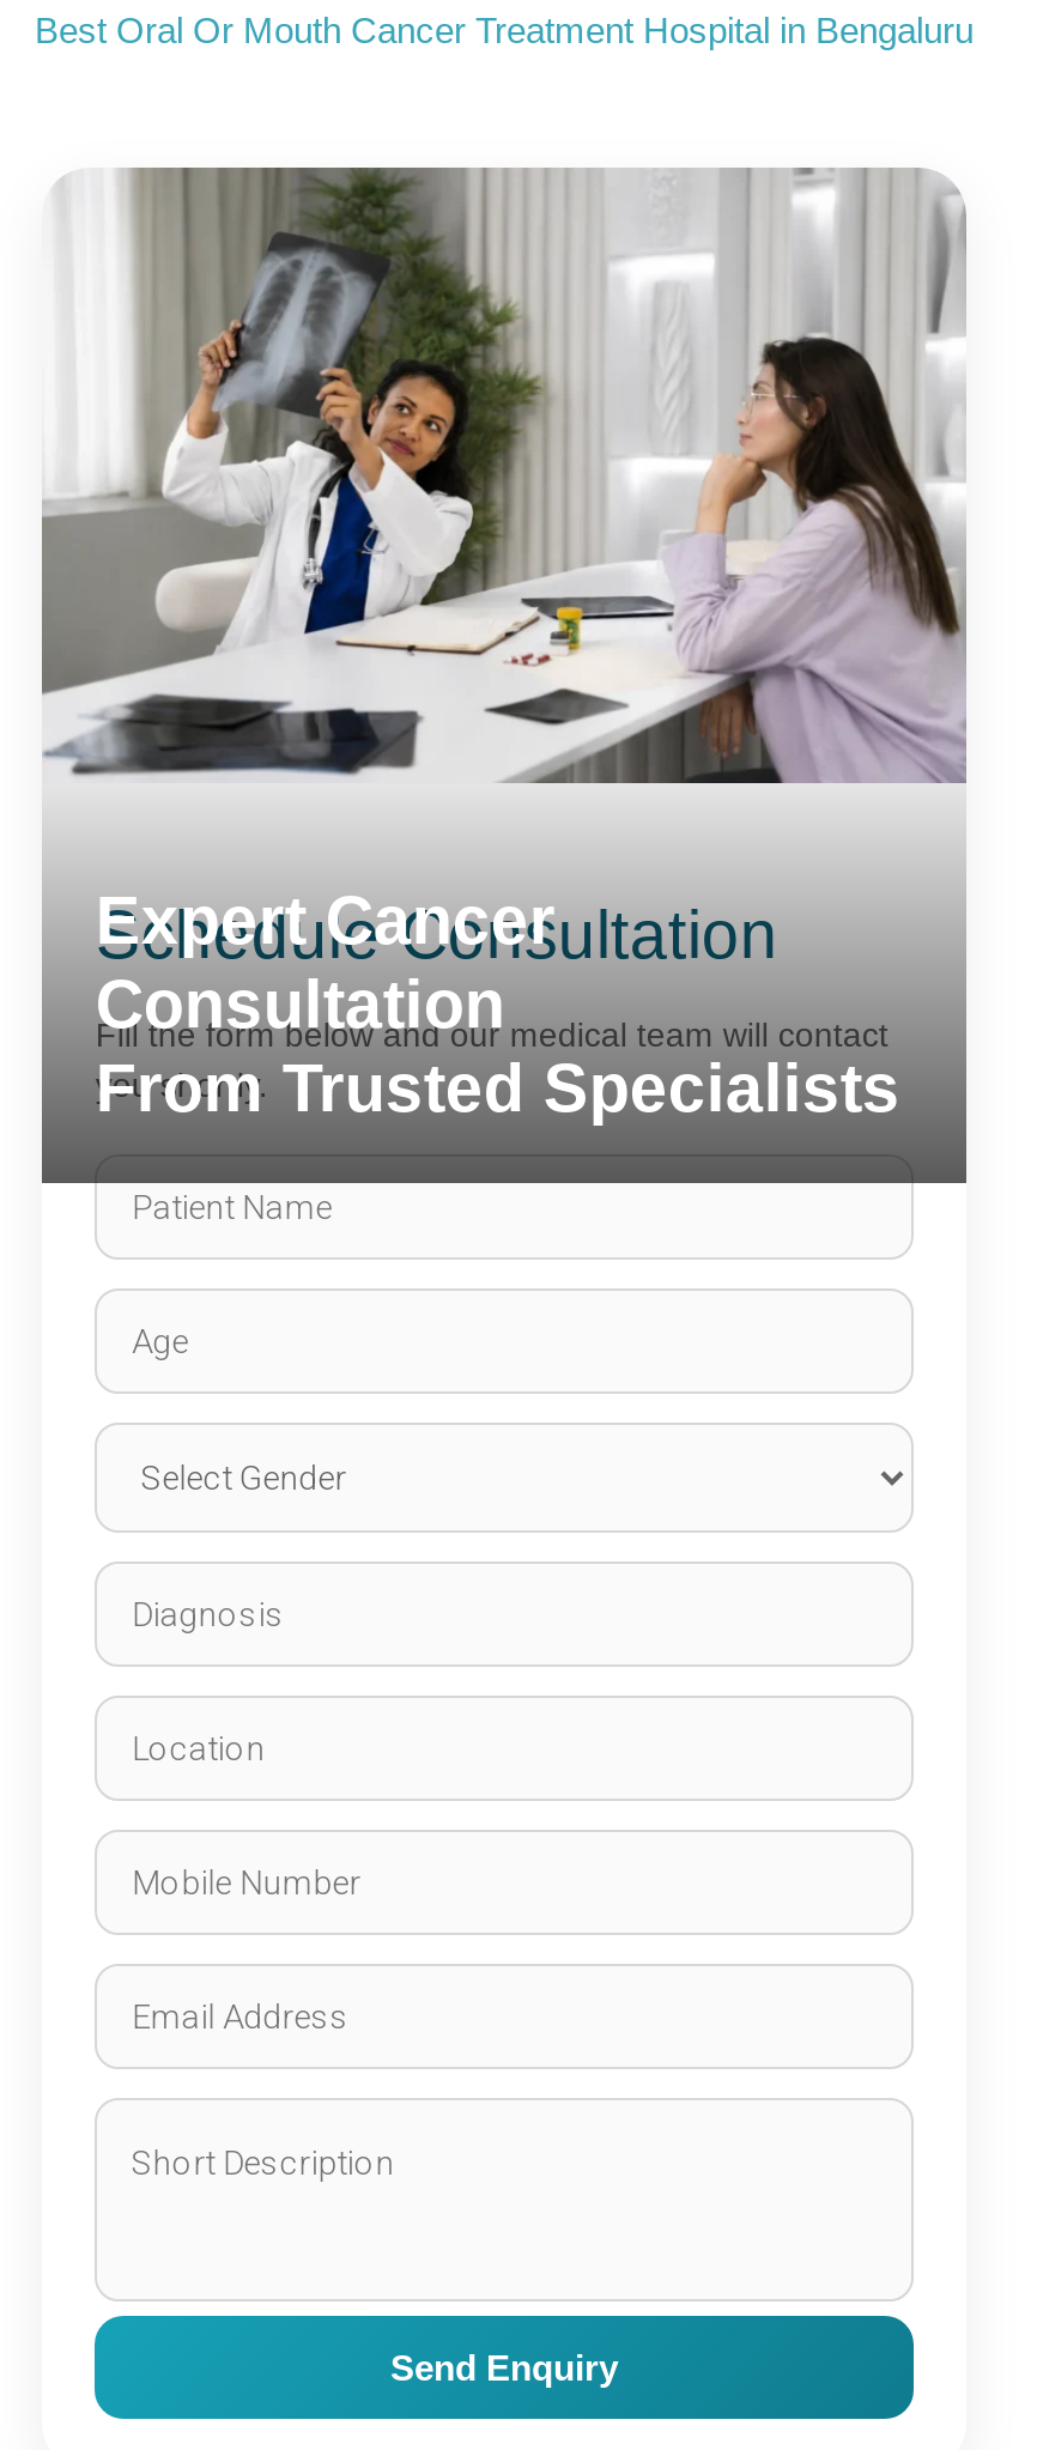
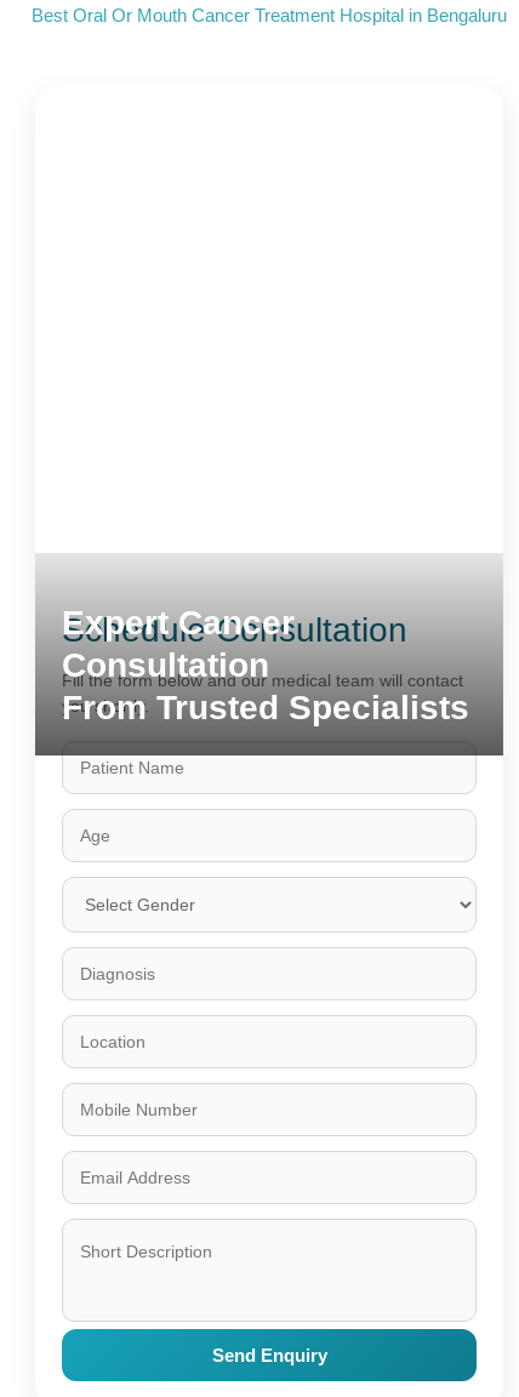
[40,165,969,786] [image] -> none

